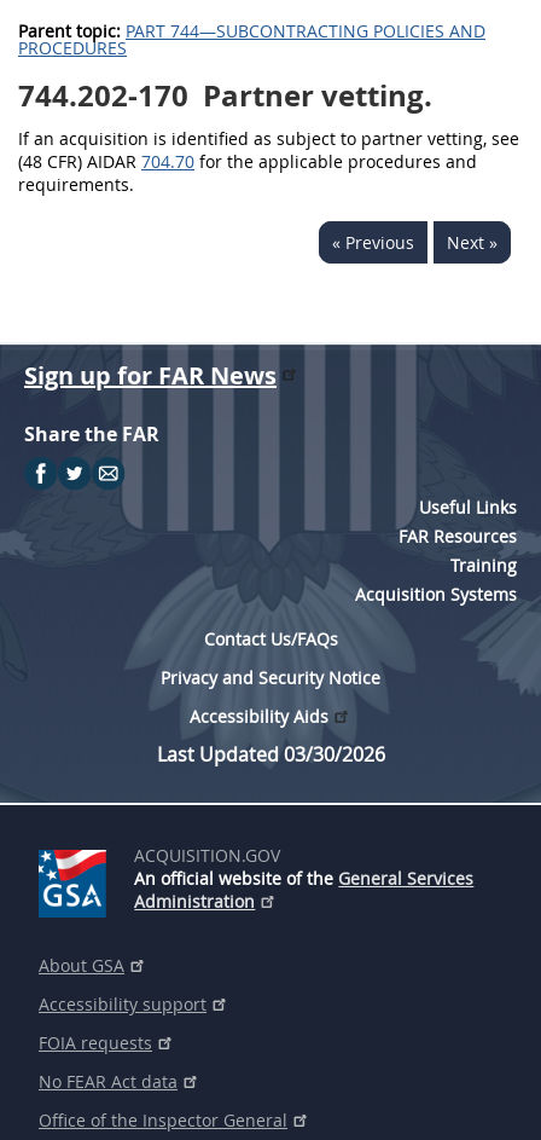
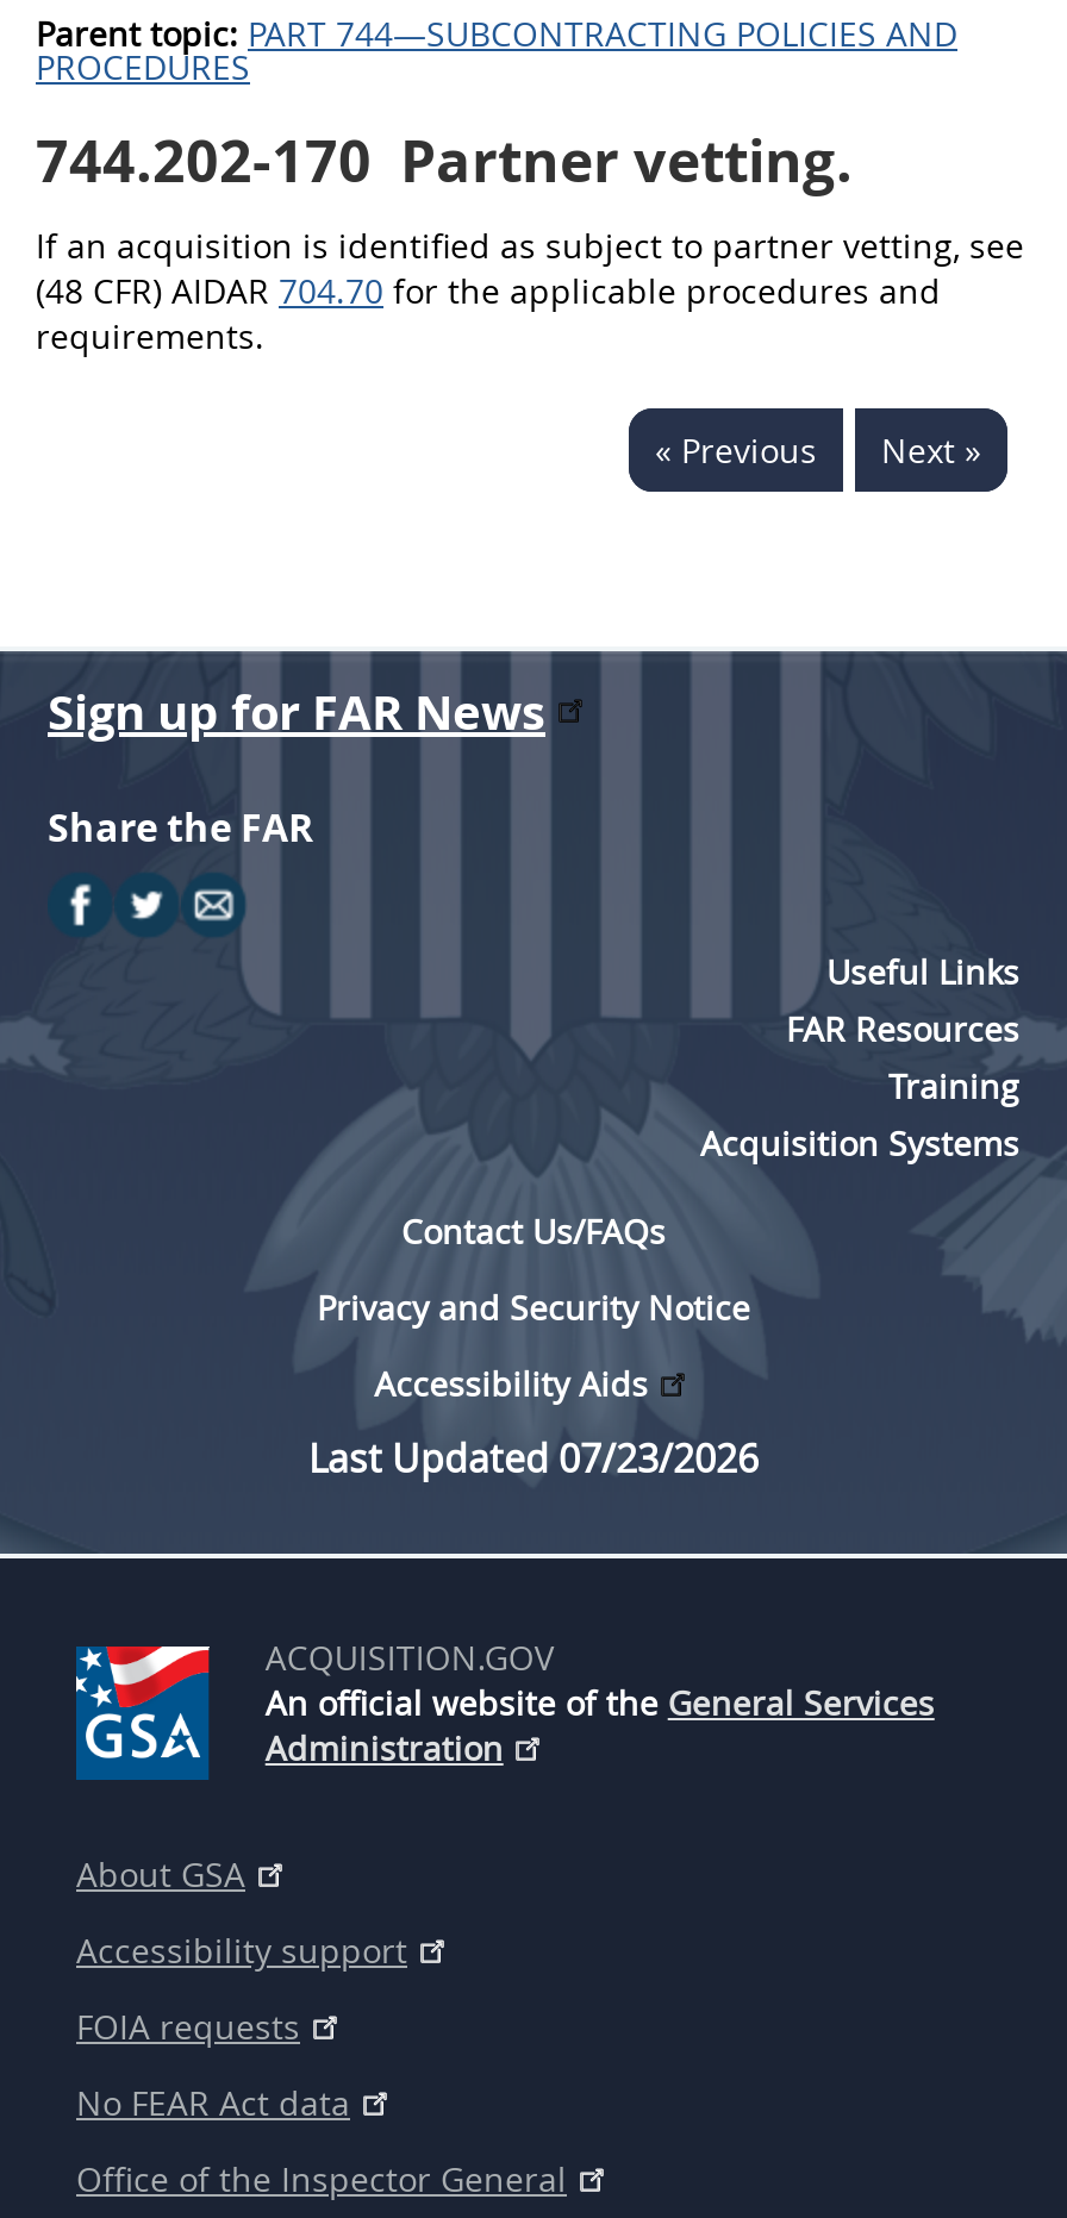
[156,741,385,768] Last Updated 03/30/2026 -> [308,1432,759,1485] Last Updated 07/23/2026

